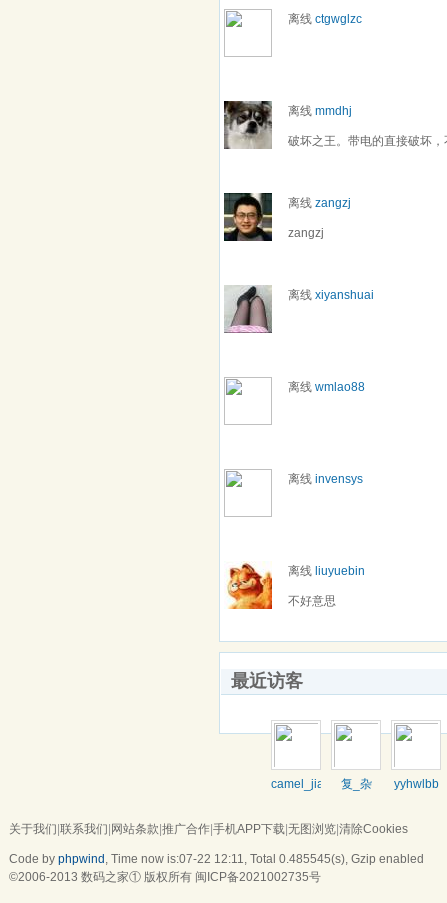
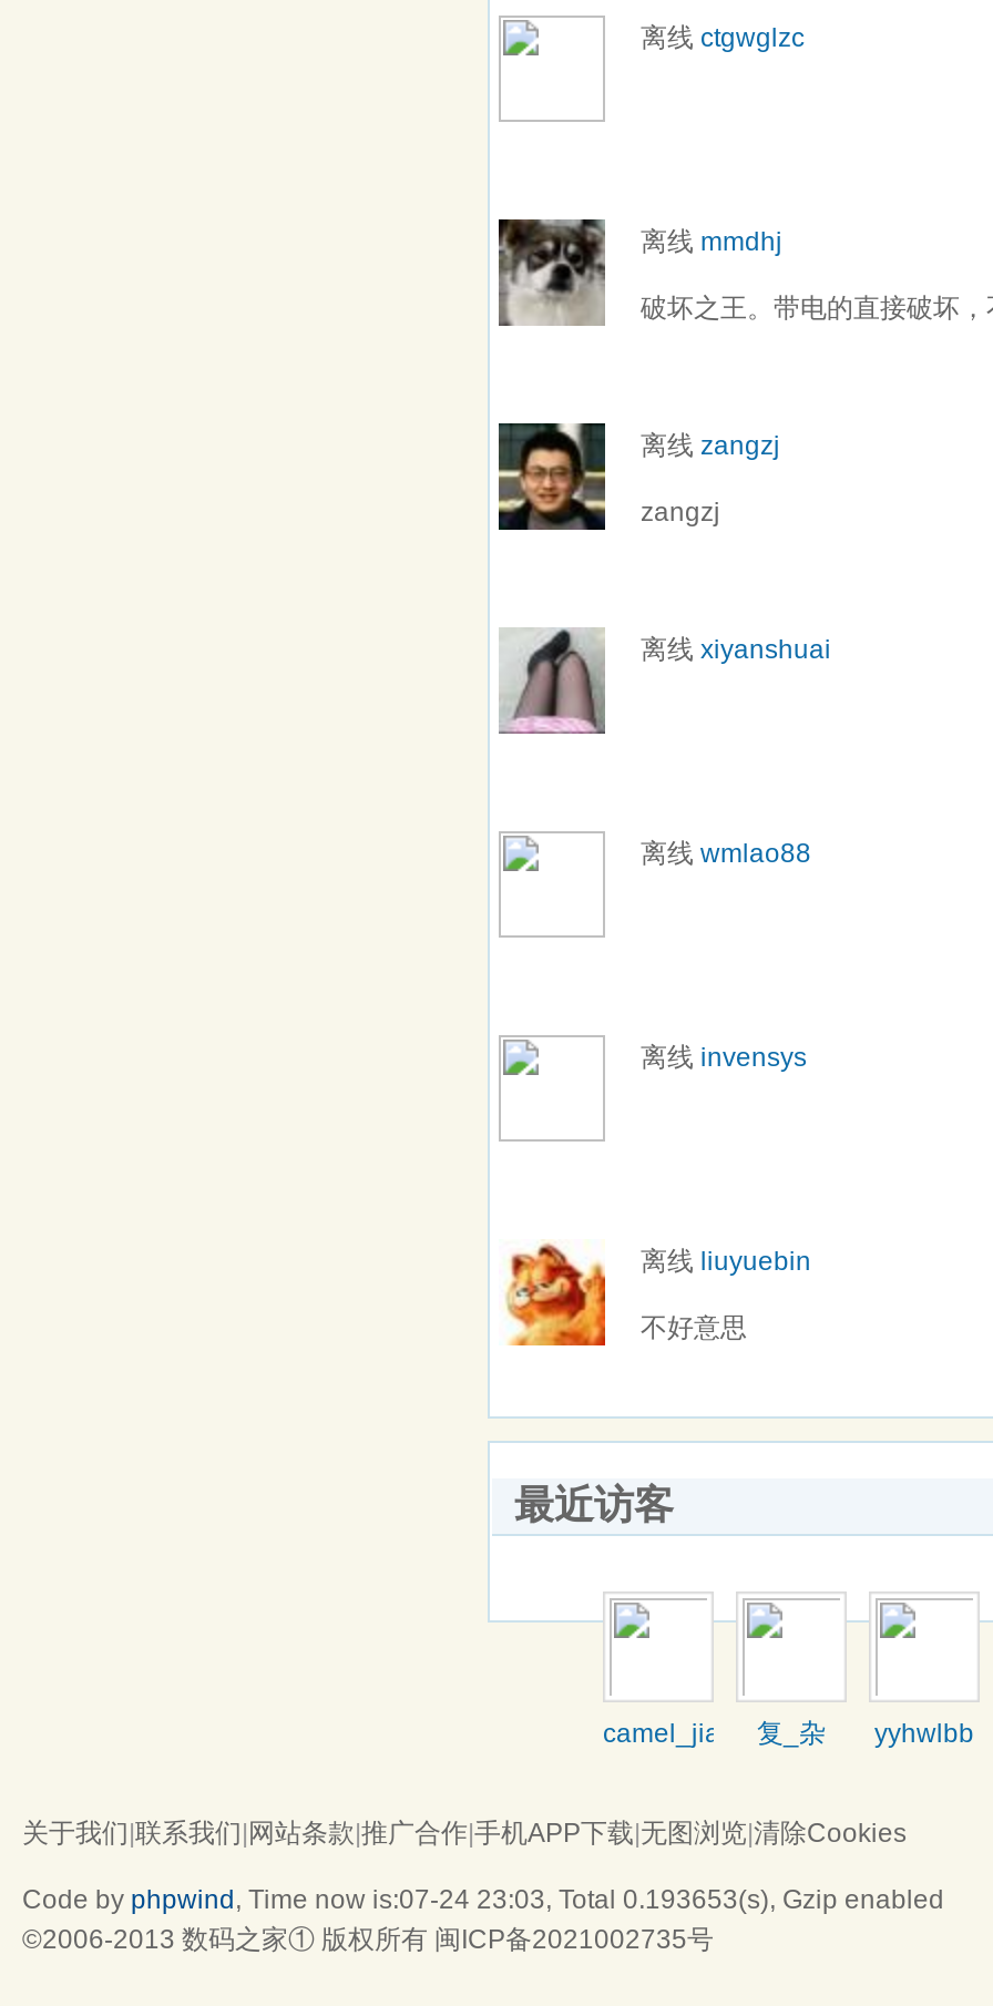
[9,851,424,865] Code by phpwind, Time now is:07-22 12:11, Total 0.485545(s), Gzip enabled -> [22,1883,944,1914] Code by phpwind, Time now is:07-24 23:03, Total 0.193653(s), Gzip enabled

